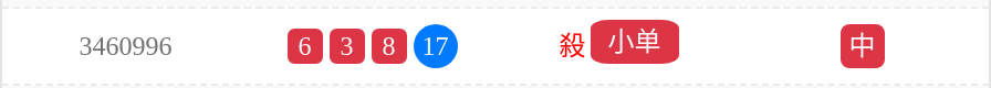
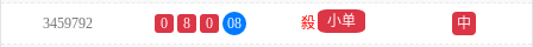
[79,31,353,62] 3460996 | 6 | 3 -> [43,15,168,32] 3459792 | 0
[422,31,449,62] 17 -> [206,15,241,32] 0 | 08

